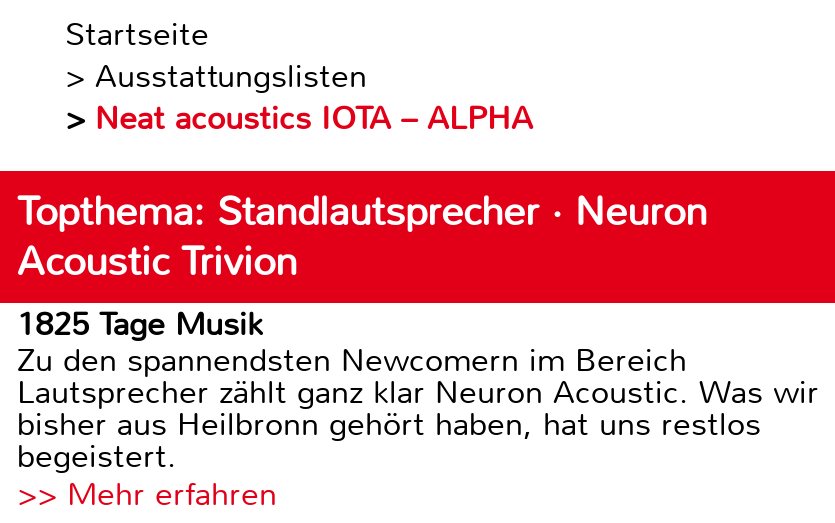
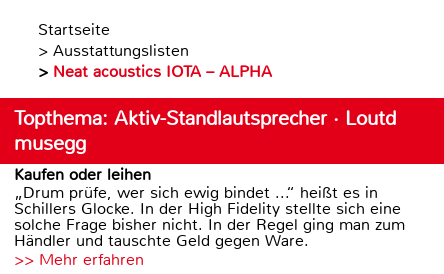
[17,187,819,477] Topthema: Standlautsprecher · Neuron | Acoustic Trivion | 1825 Tage Musik | Zu den spannendsten Newcomern im Bereich | Lautsprecher zählt ganz klar Neuron Acoustic. Was wir | bisher aus Heilbronn gehört haben, hat uns restlos | begeistert. -> [14,106,405,251] Topthema: Aktiv-Standlautsprecher · Loutd | musegg | Kaufen oder leihen | „Drum prüfe, wer sich ewig bindet ...“ heißt es in | Schillers Glocke. In der High Fidelity stellte sich eine | solche Frage bisher nicht. In der Regel ging man zum | Händler und tauschte Geld gegen Ware.

